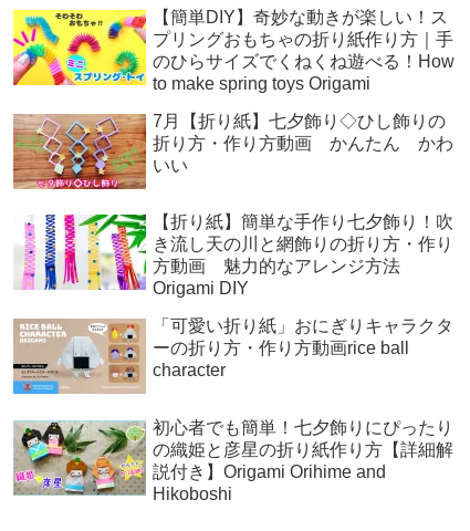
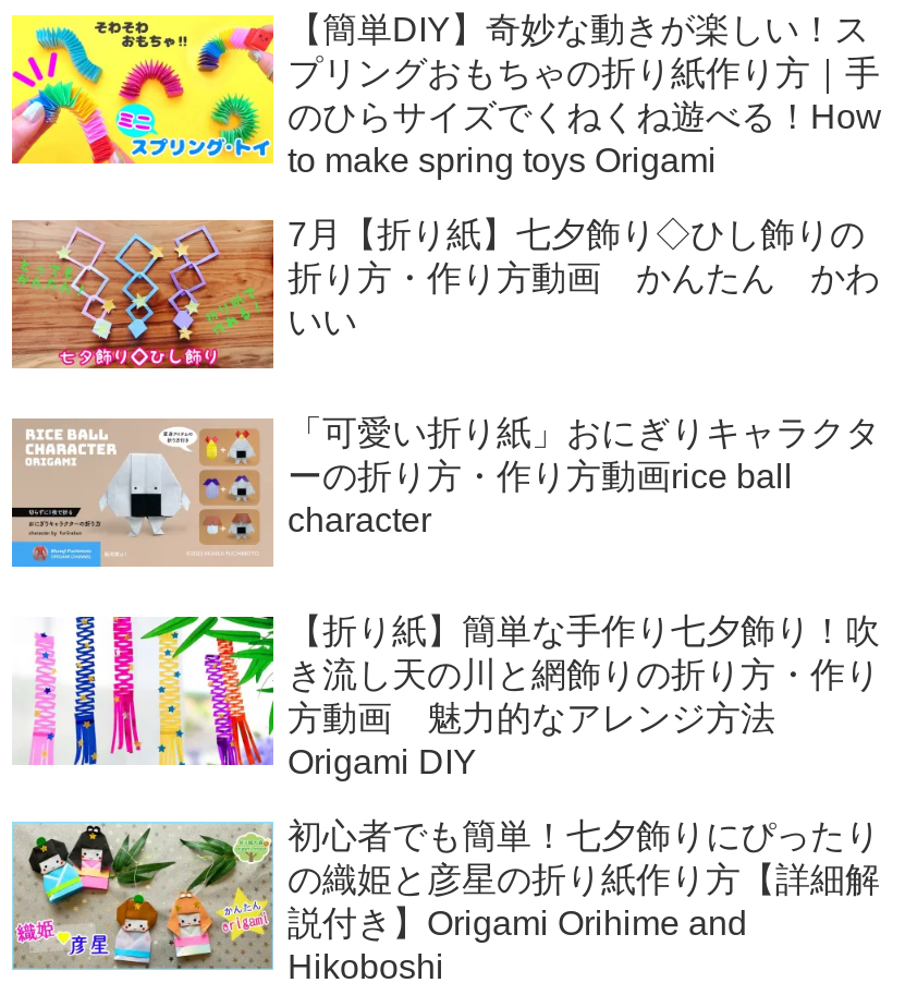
moved [13,213,454,298] -> [12,612,880,780]: [image] | 【折り紙】簡単な手作り七夕飾り！吹 | き流し天の川と網飾りの折り方・作り | 方動画 魅力的なアレンジ方法 | Origami DIY
moved [12,317,454,395] -> [10,414,880,569]: [image] | 「可愛い折り紙」おにぎりキャラクタ | ーの折り方・作り方動画rice ball | character

